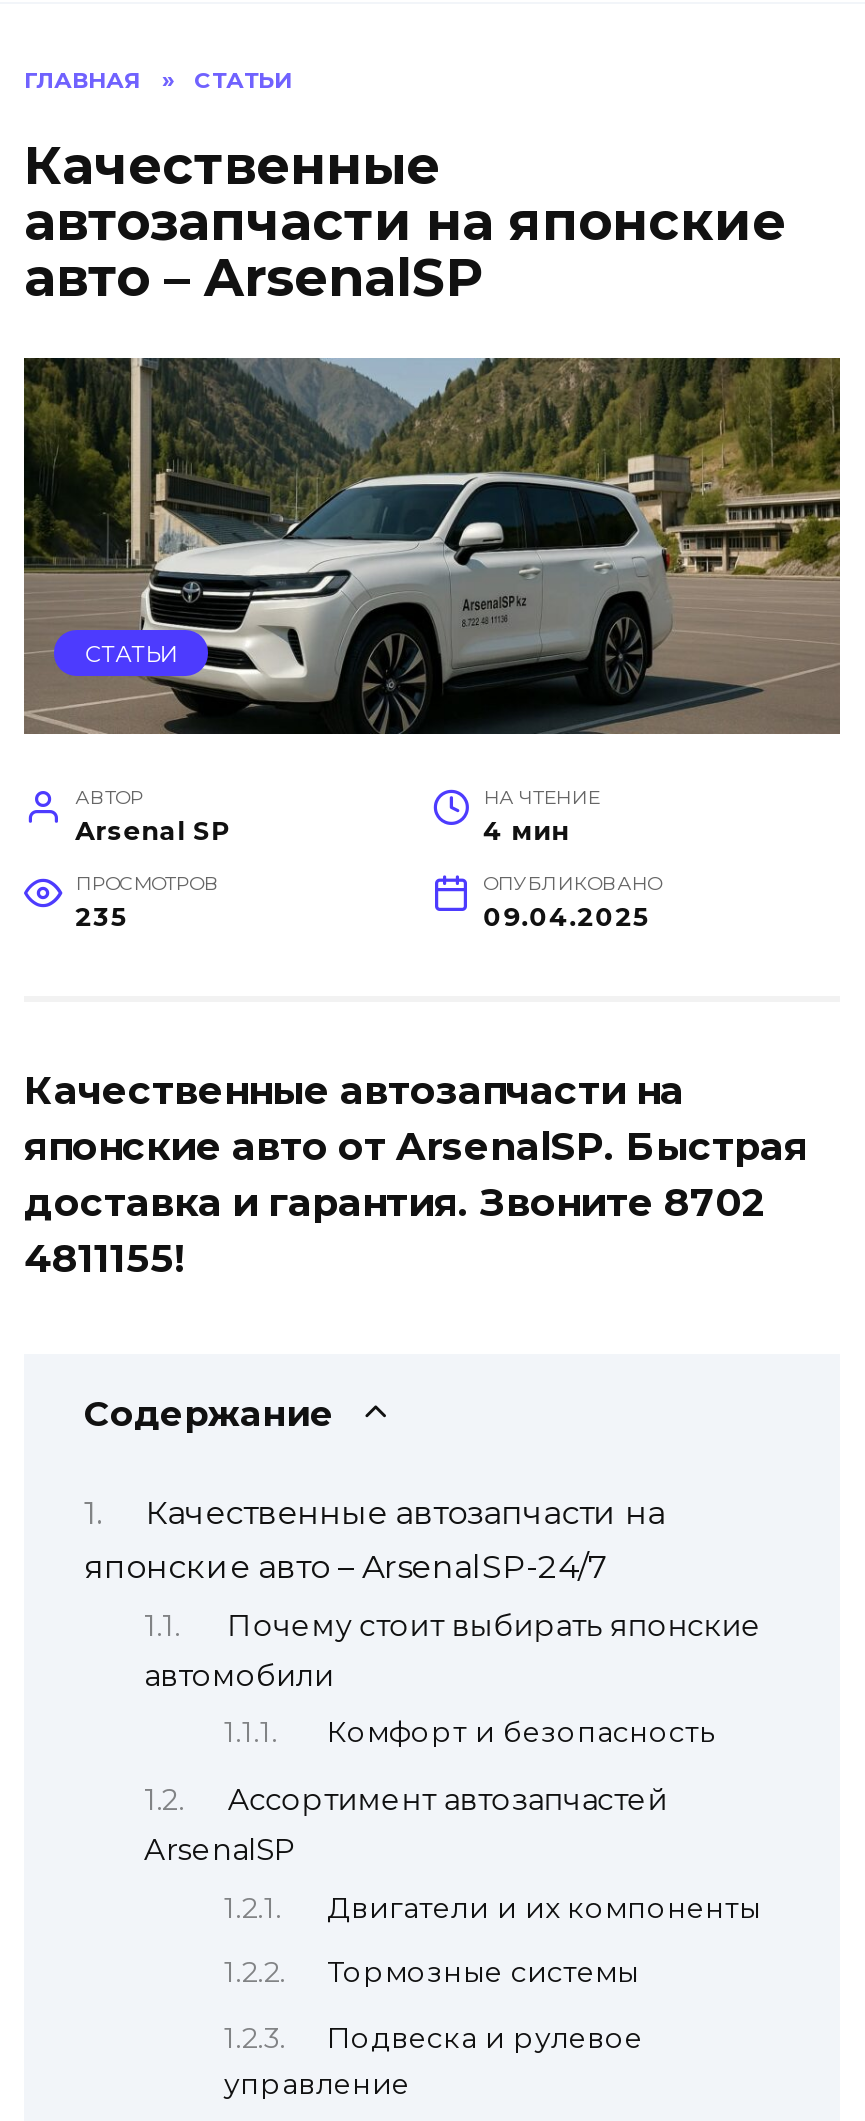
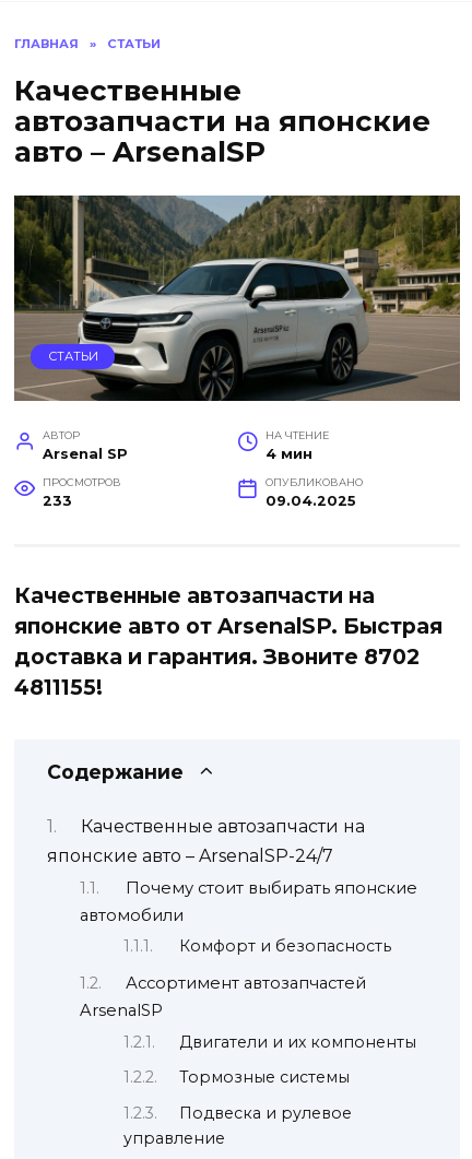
[75,901,127,931] 235 -> [42,492,72,509] 233

